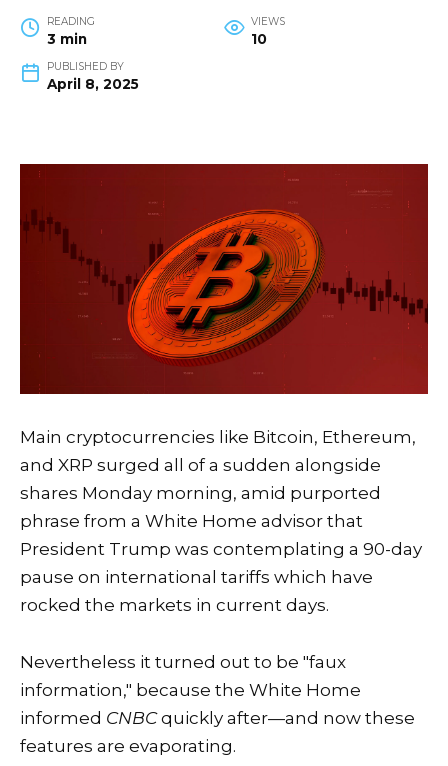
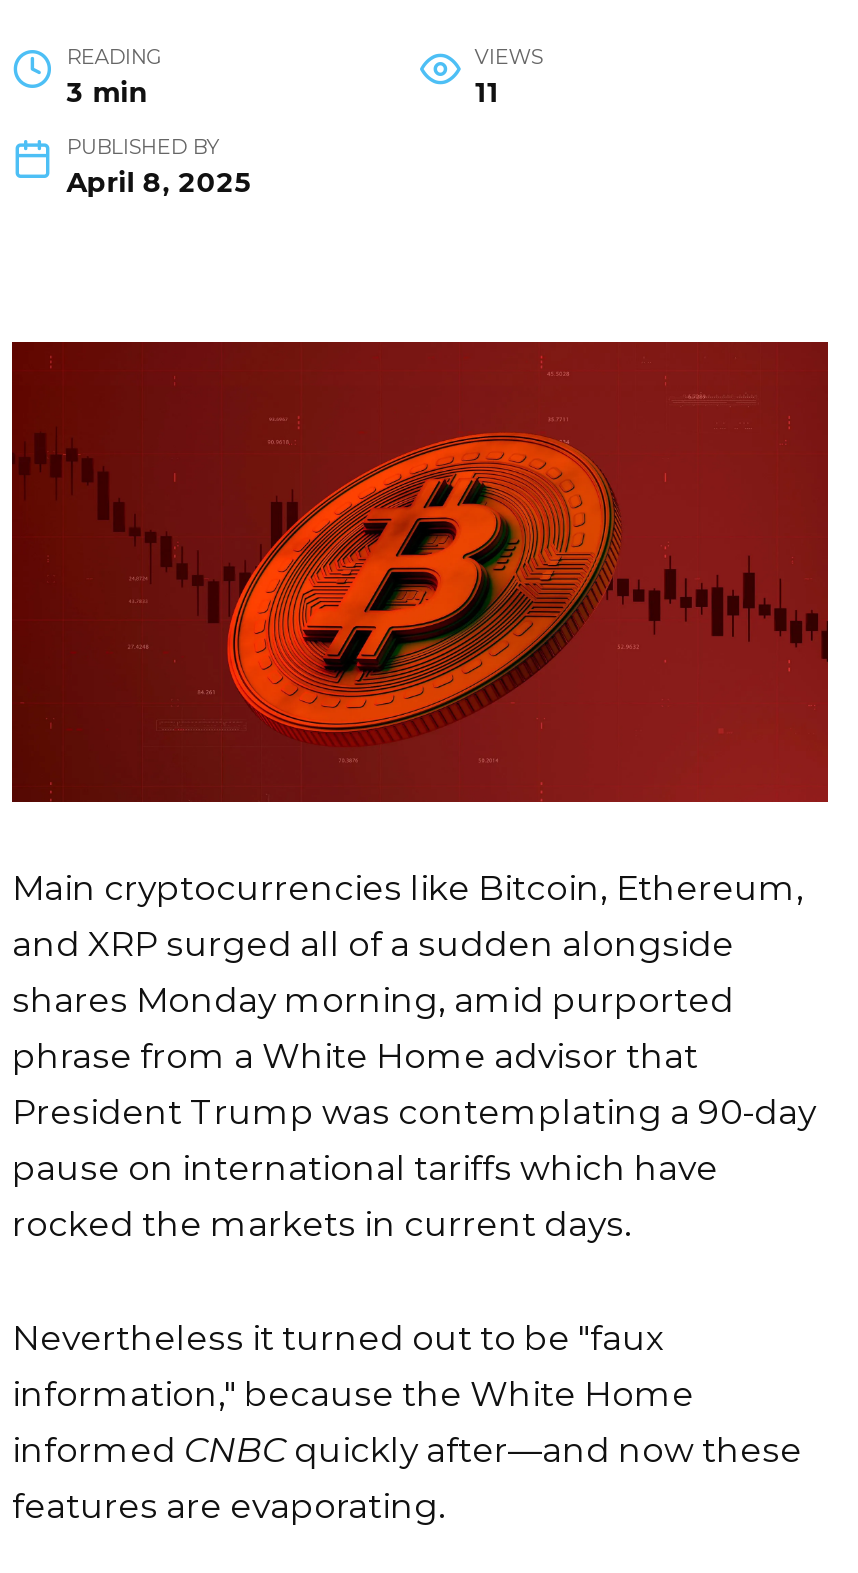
[251,31,267,47] 10 -> [474,77,498,109] 11

